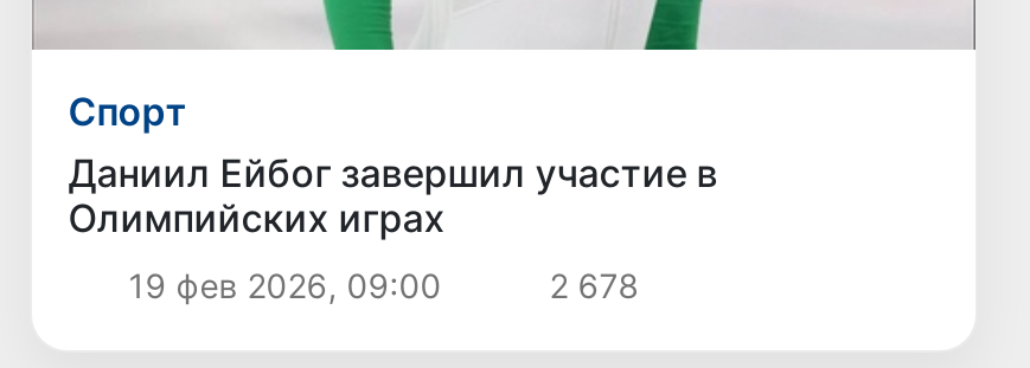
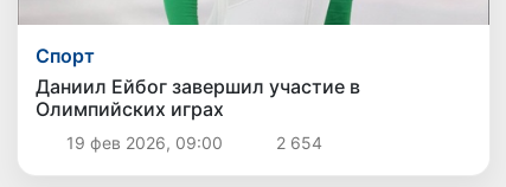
[540,265,639,305] 2 678 -> [272,132,323,152] 2 654

